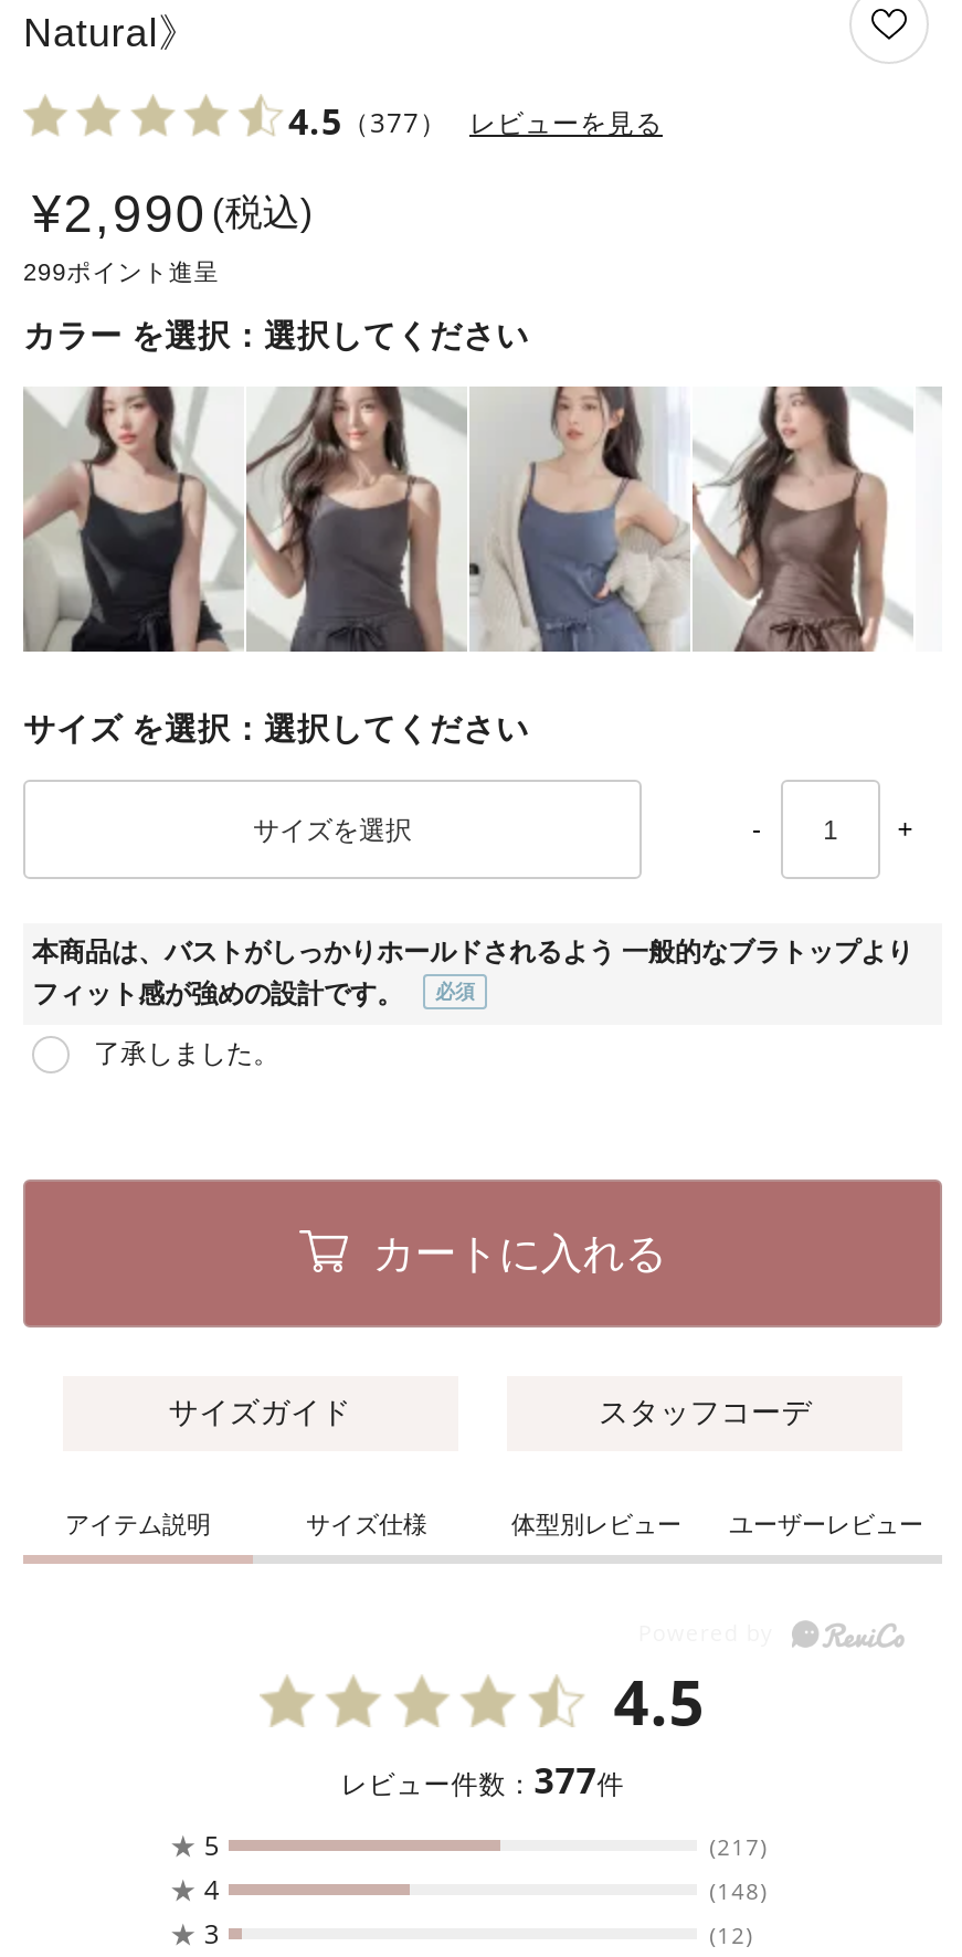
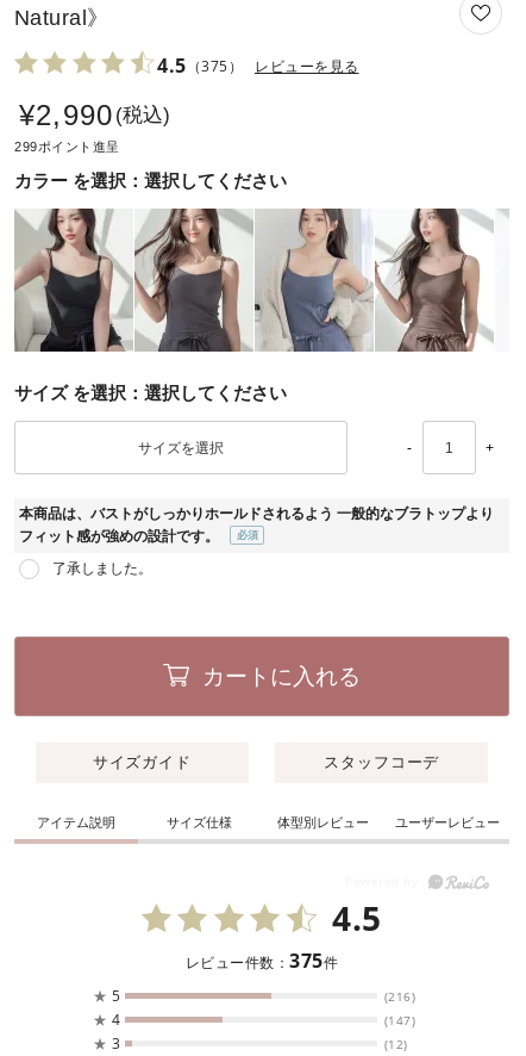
[288,96,663,145] 4.5（377） レビューを見る -> [157,52,359,78] 4.5（375） レビューを見る
[341,1755,624,1804] レビュー件数：377件 -> [185,947,338,973] レビュー件数：375件
[710,1830,768,1861] (217) -> [384,988,416,1004] (216)
[710,1874,768,1905] (148) -> [384,1011,416,1028] (147)

